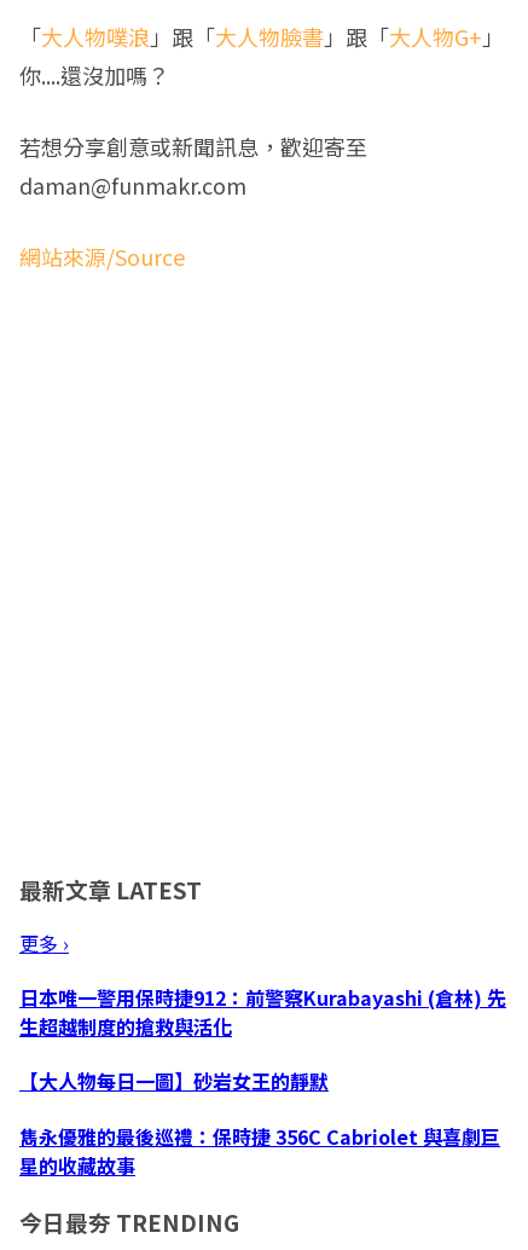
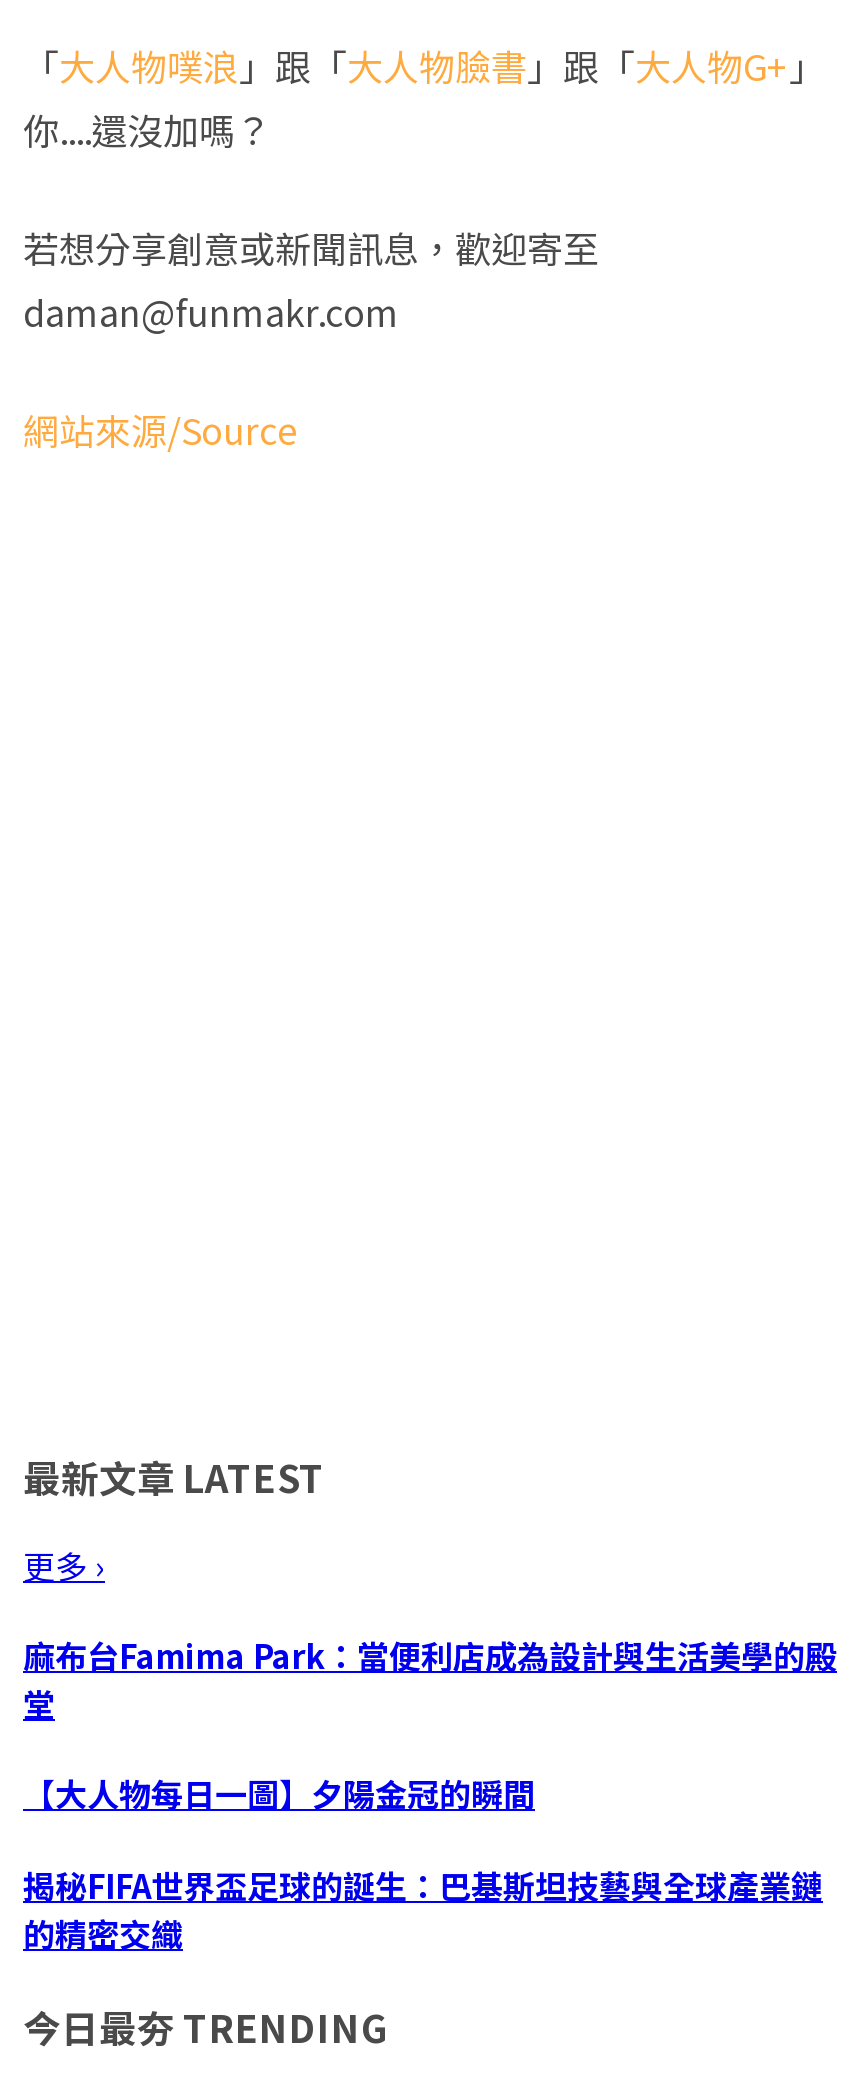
[19,983,506,1041] 日本唯一警用保時捷912：前警察Kurabayashi (倉林) 先 | 生超越制度的搶救與活化 -> [23,1631,837,1727] 麻布台Famima Park：當便利店成為設計與生活美學的殿 | 堂
[19,1067,329,1096] 【大人物每日一圖】砂岩女王的靜默 -> [23,1770,535,1818] 【大人物每日一圖】夕陽金冠的瞬間
[19,1121,500,1179] 雋永優雅的最後巡禮：保時捷 356C Cabriolet 與喜劇巨 | 星的收藏故事 -> [23,1860,823,1956] 揭秘FIFA世界盃足球的誕生：巴基斯坦技藝與全球產業鏈 | 的精密交織

